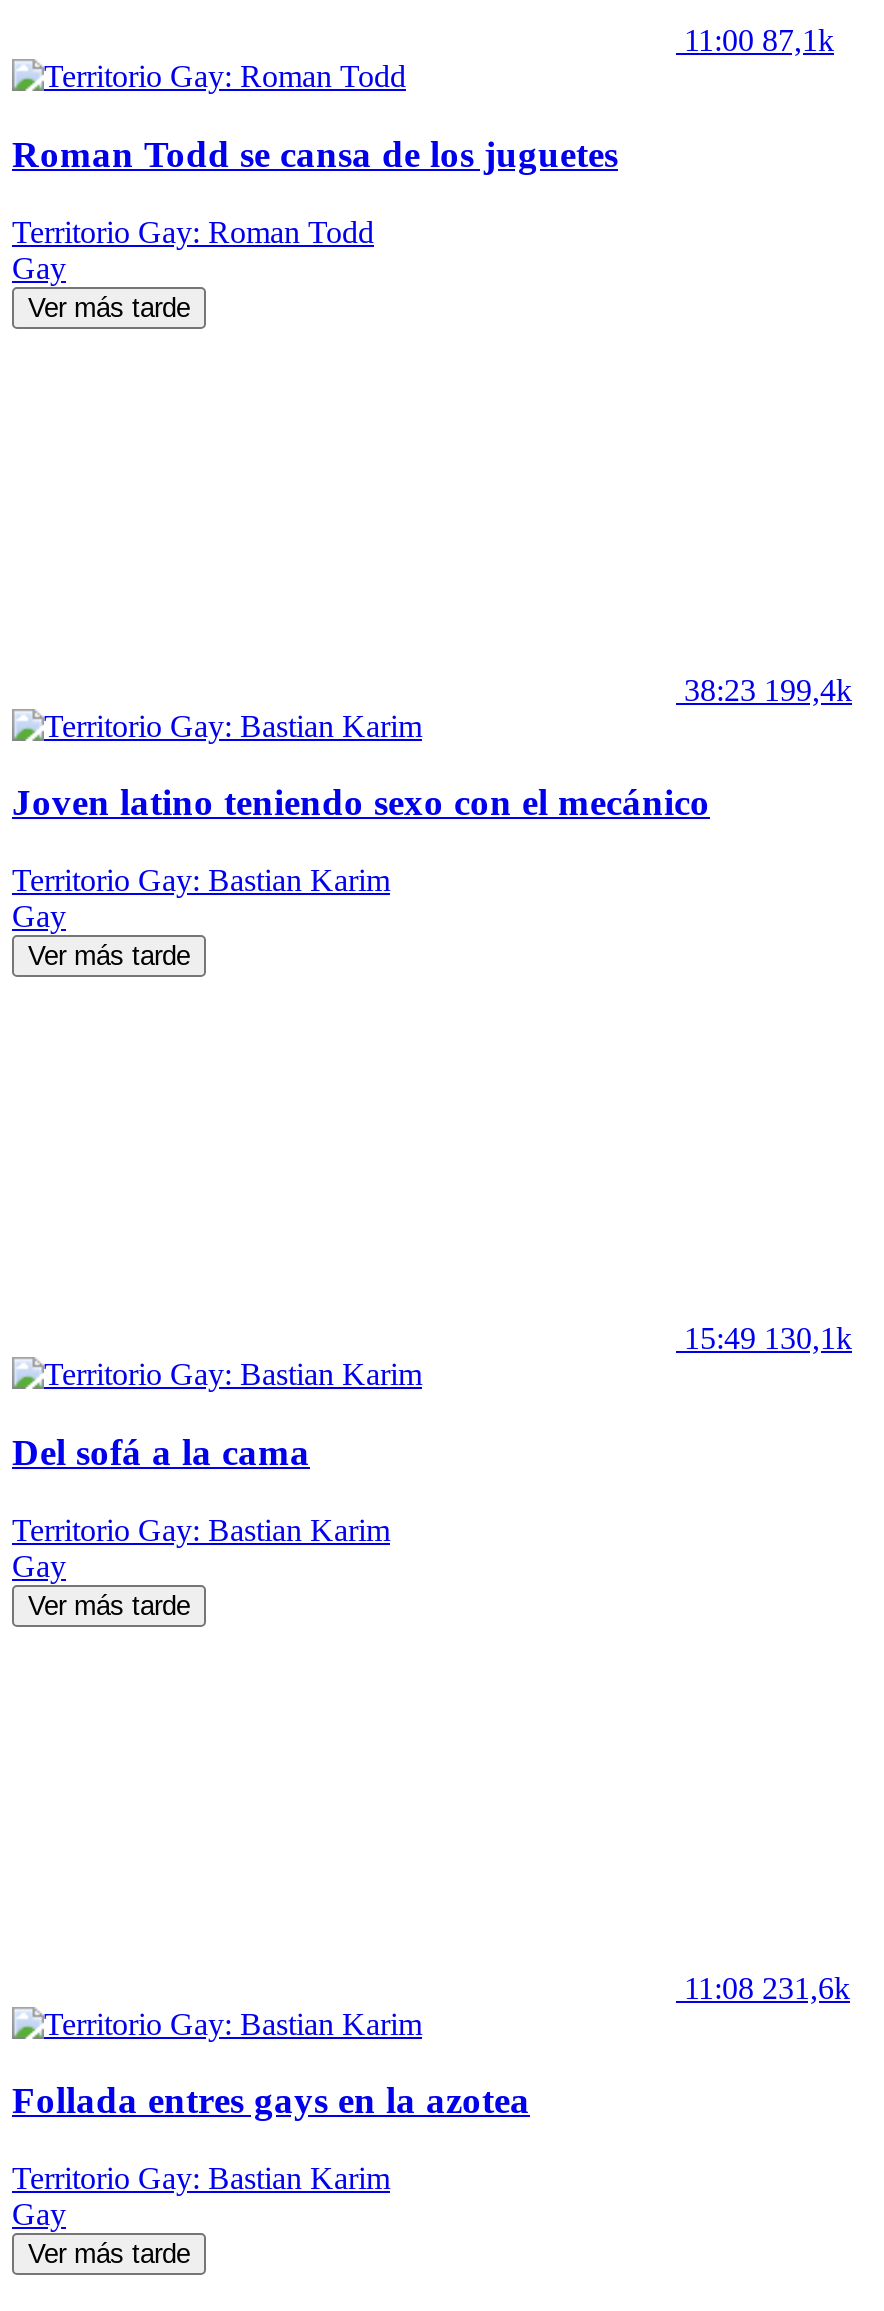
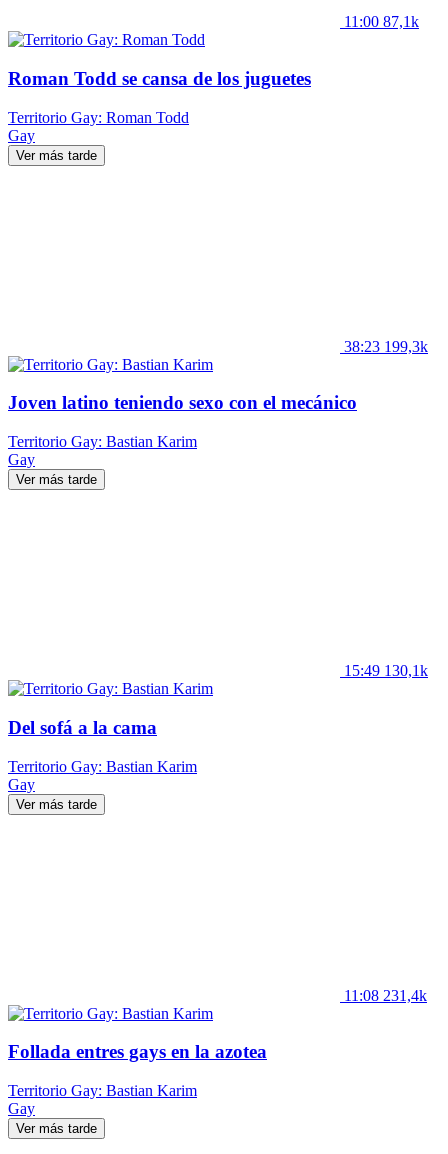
[684,673,852,707] 38:23 199,4k -> [344,338,428,355] 38:23 199,3k
[684,1970,850,2004] 11:08 231,6k -> [344,987,427,1004] 11:08 231,4k

